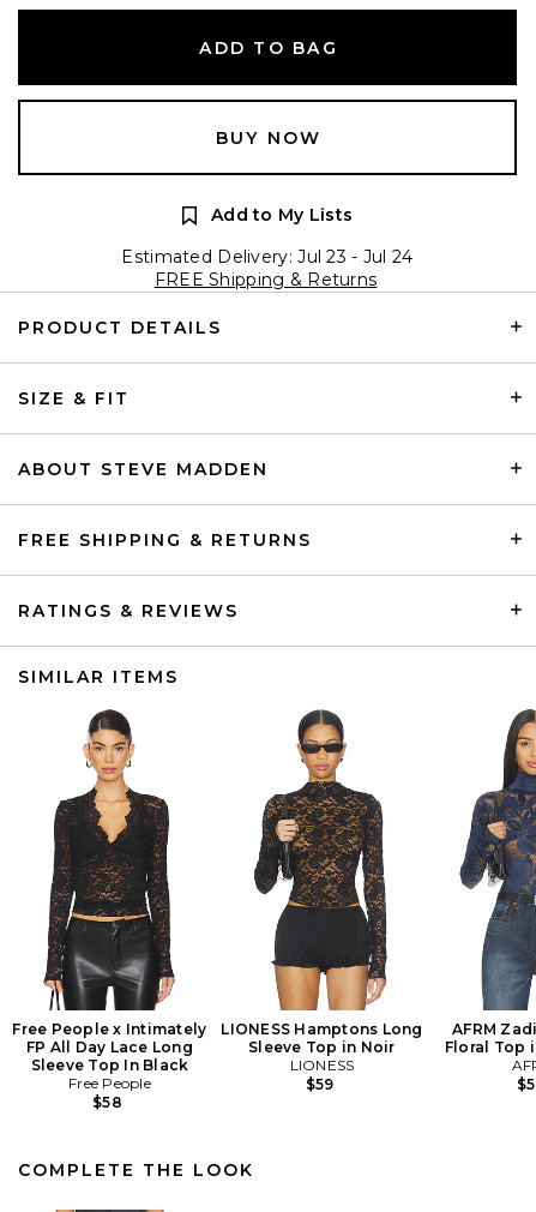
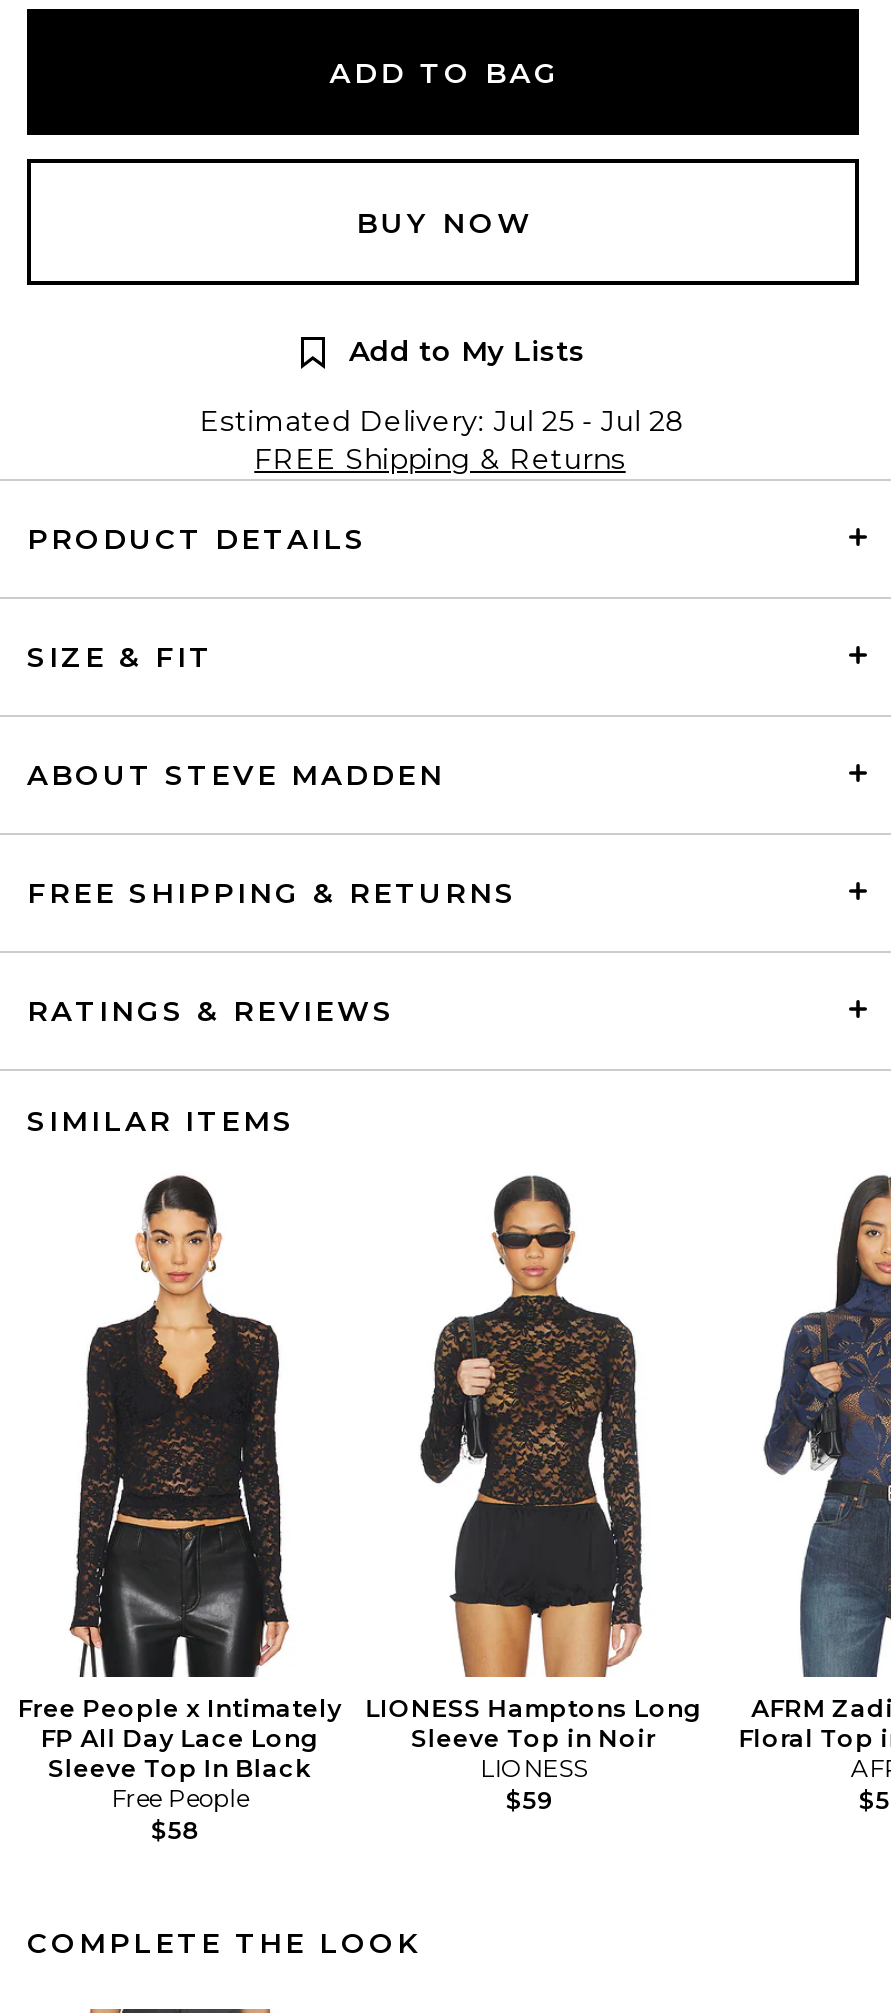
[122,246,413,267] Estimated Delivery: Jul 23 - Jul 24 -> [200,402,686,438] Estimated Delivery: Jul 25 - Jul 28

